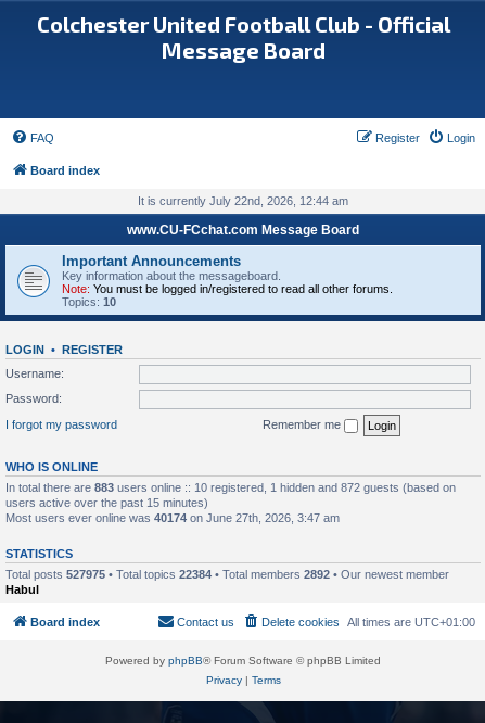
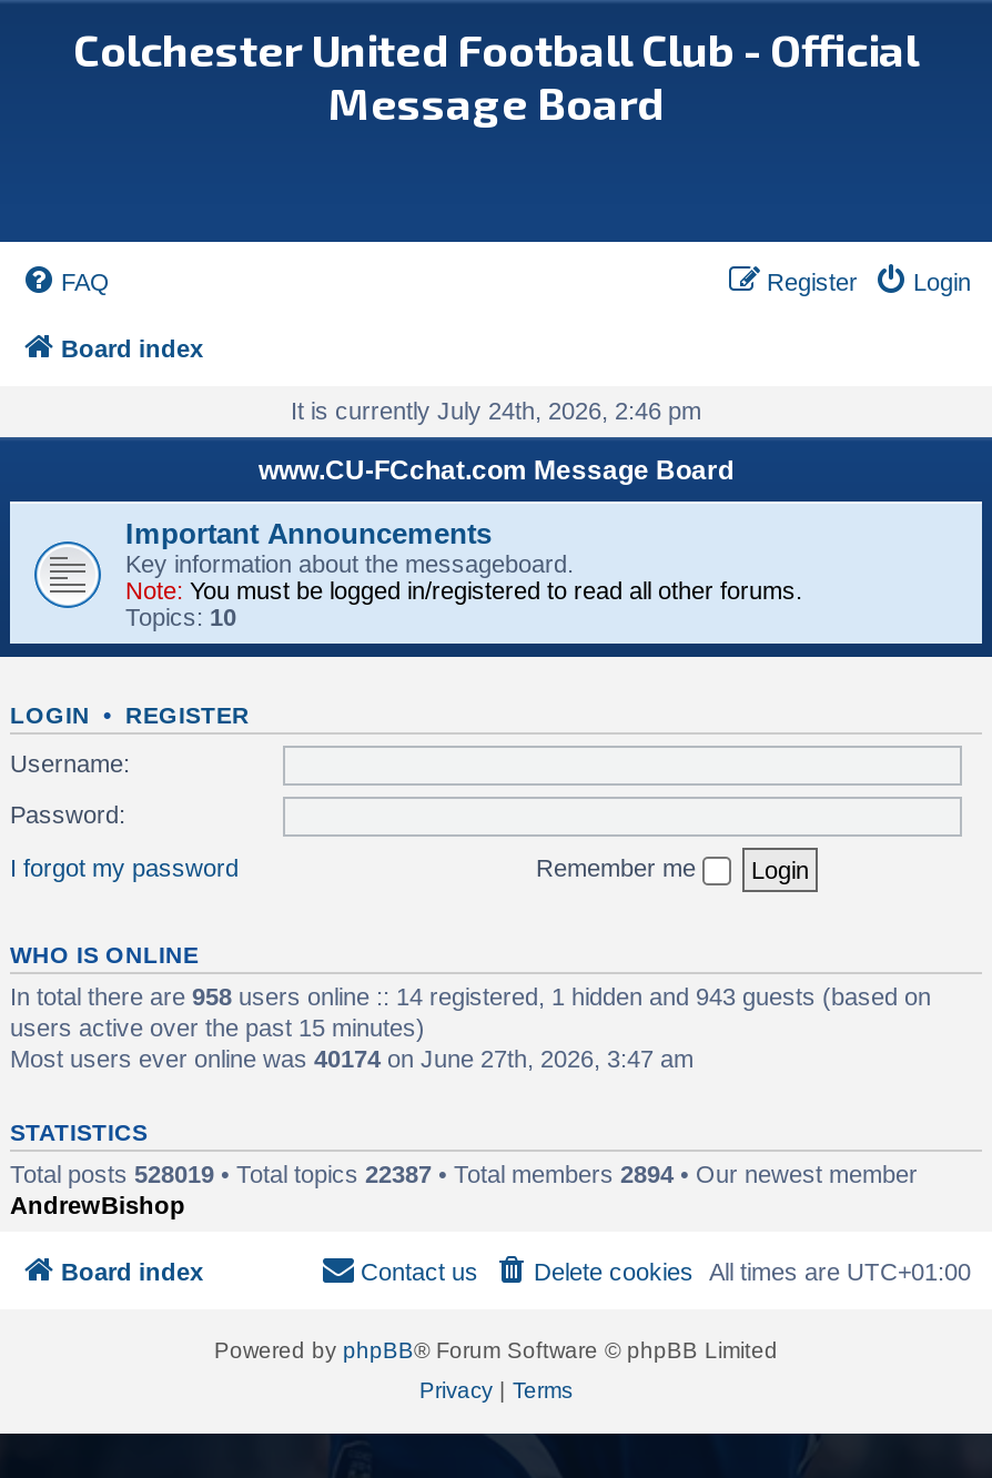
[138,194,348,207] It is currently July 22nd, 2026, 12:44 am -> [291,397,701,424] It is currently July 24th, 2026, 2:46 pm
[5,480,456,493] In total there are 883 users online :: 10 registered, 1 hidden and 872 guests (based on -> [10,982,931,1009] In total there are 958 users online :: 14 registered, 1 hidden and 943 guests (based on
[5,567,449,595] Total posts 527975 • Total topics 22384 • Total members 2892 • Our newest member | Habul -> [10,1160,918,1217] Total posts 528019 • Total topics 22387 • Total members 2894 • Our newest member | AndrewBishop

